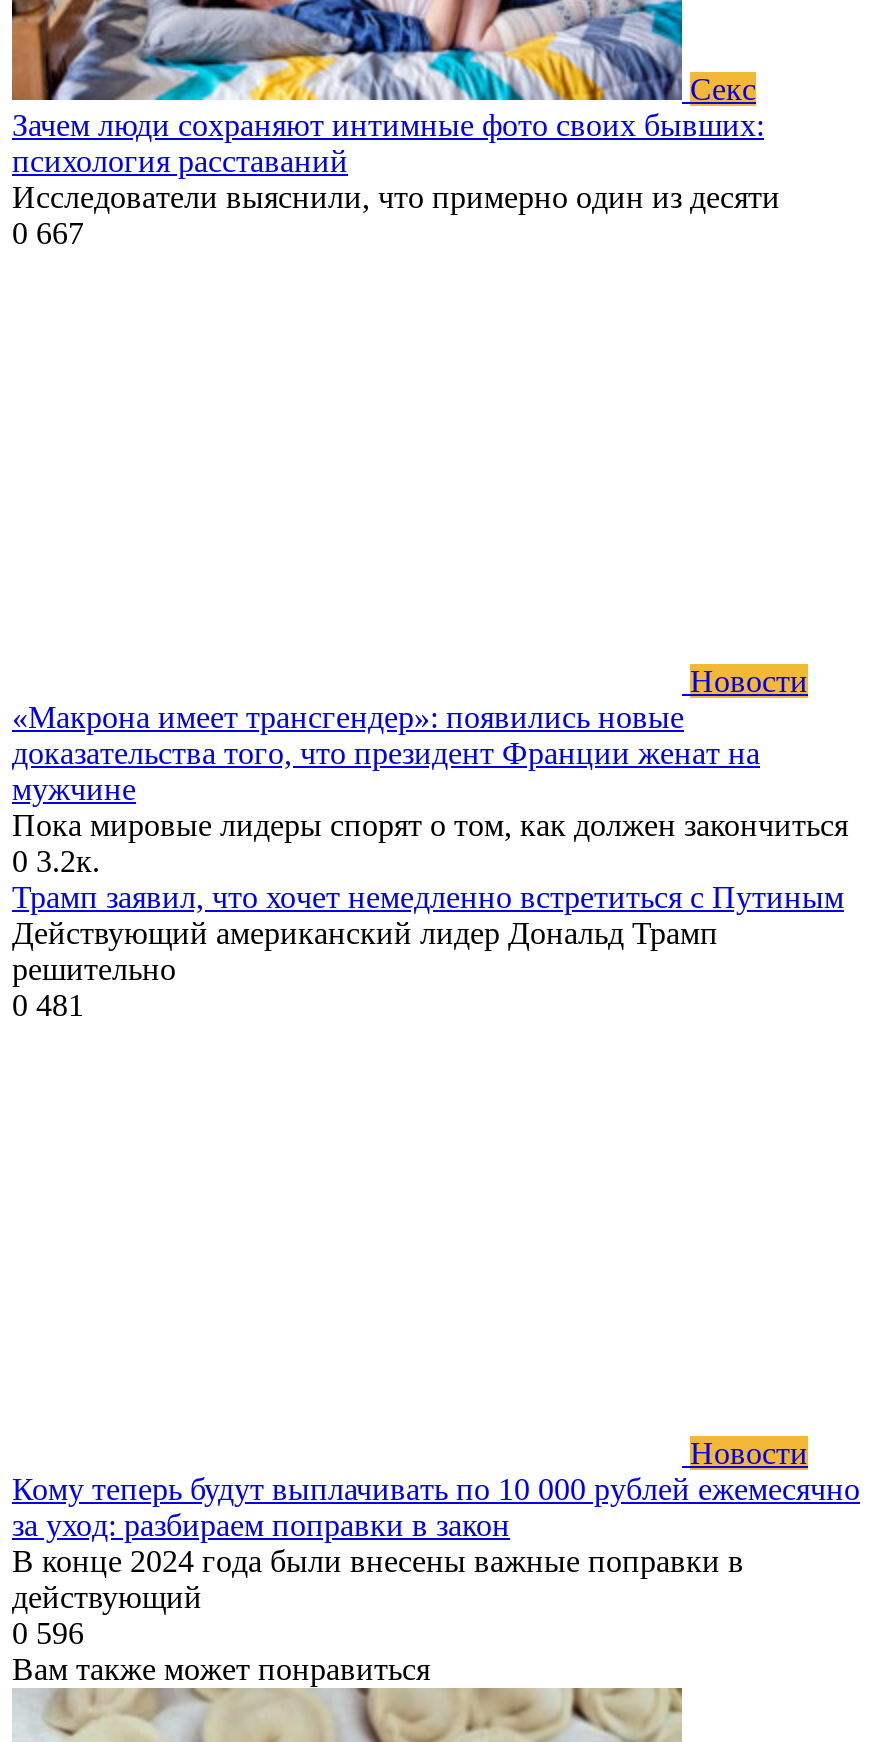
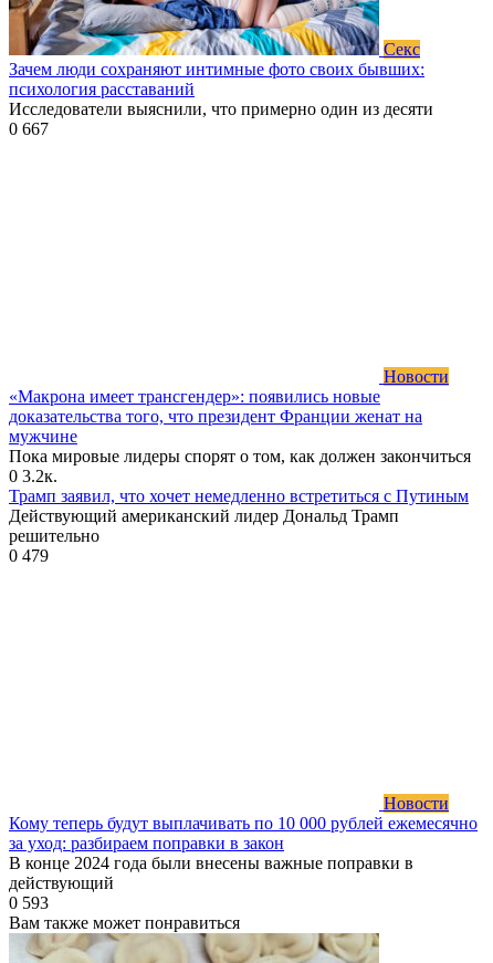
[12,988,84,1022] 0 481 -> [9,546,49,565] 0 479
[12,1616,84,1650] 0 596 -> [9,894,49,912] 0 593

